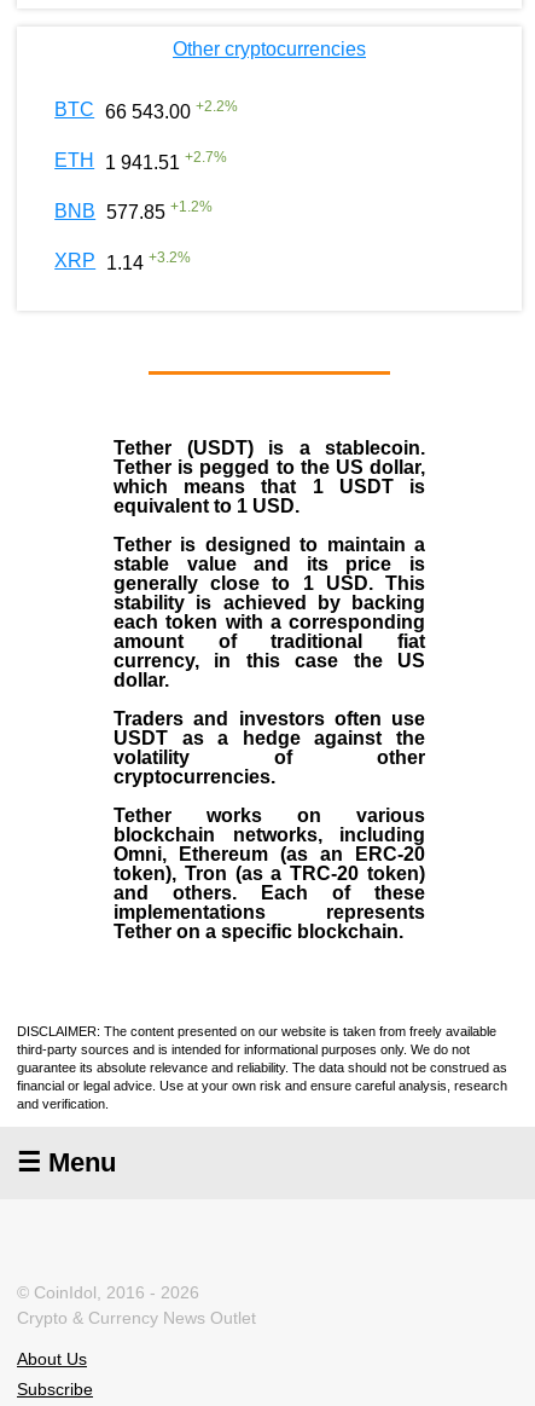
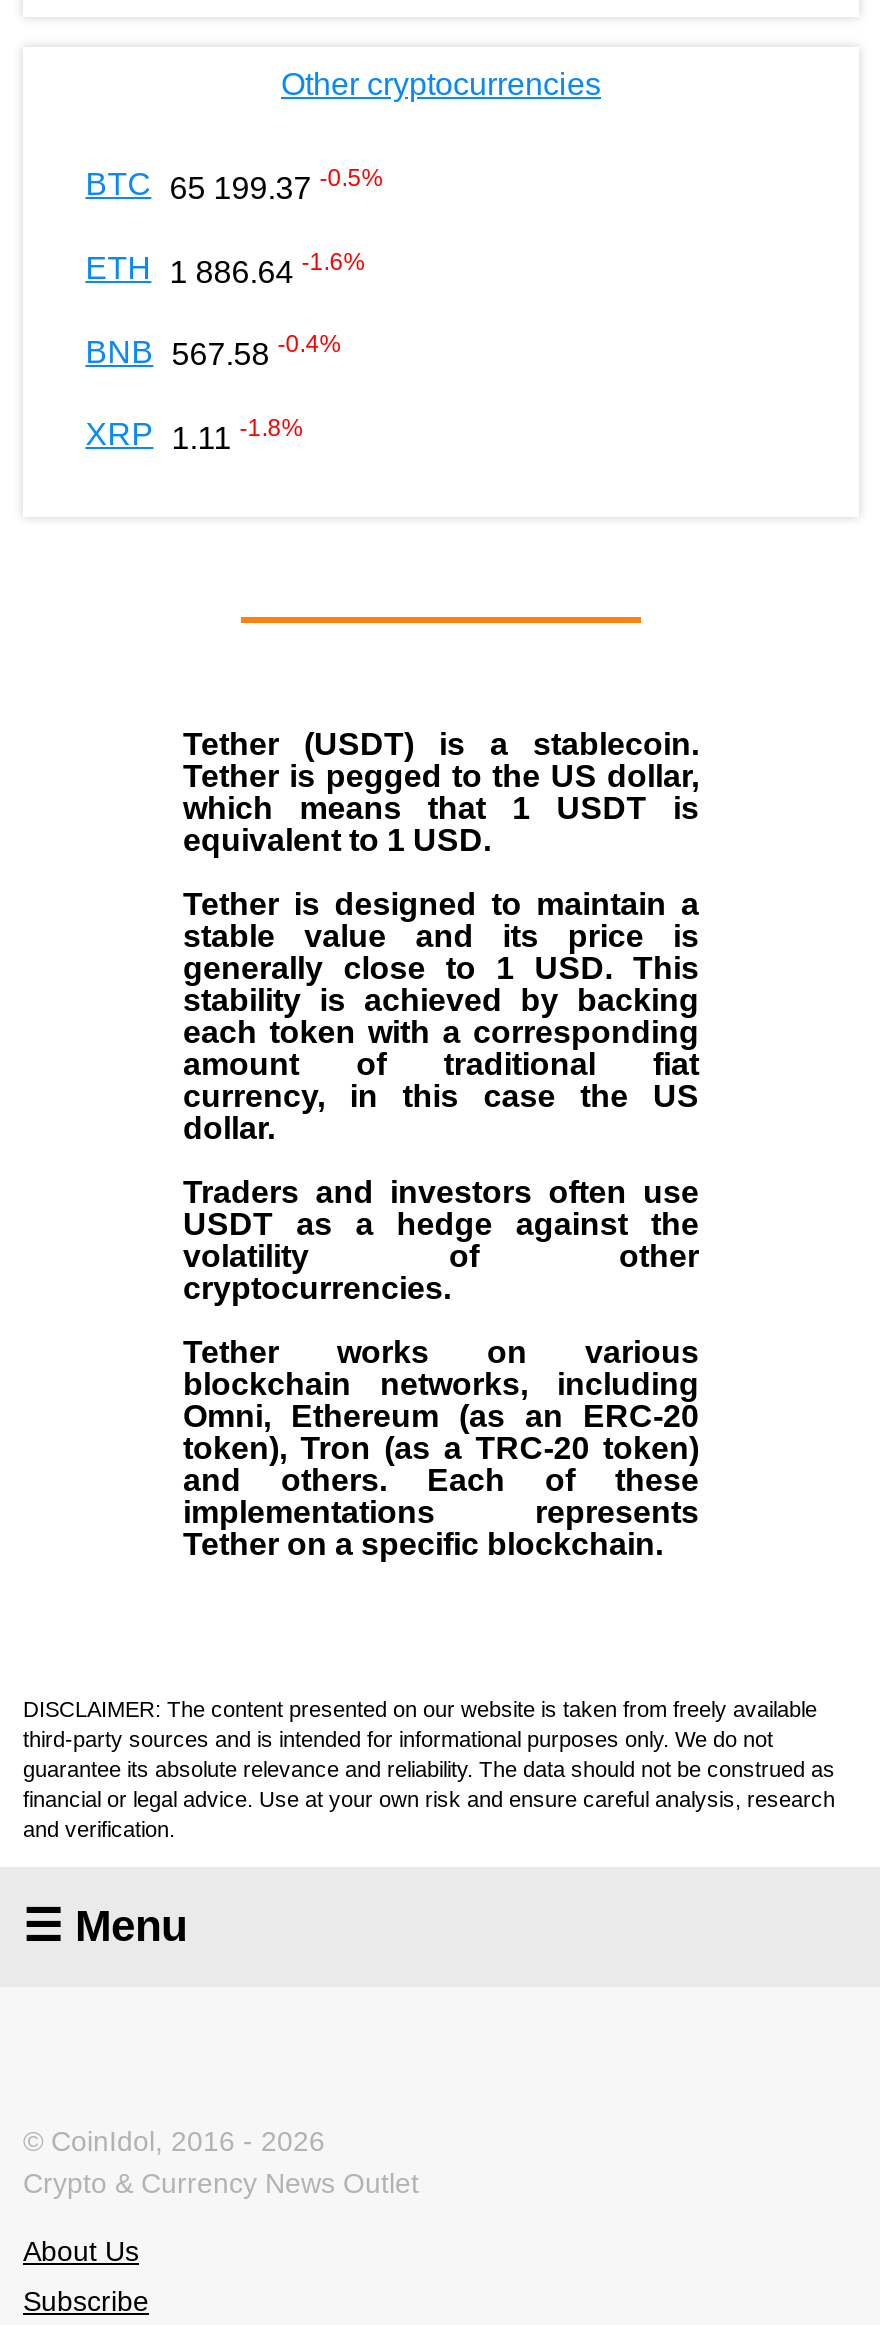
[55,97,238,122] BTC 66 543.00 +2.2% -> [85,164,383,205] BTC 65 199.37 -0.5%
[55,148,227,172] ETH 1 941.51 +2.7% -> [85,247,365,288] ETH 1 886.64 -1.6%
[55,198,213,223] BNB 577.85 +1.2% -> [85,331,341,372] BNB 567.58 -0.4%
[55,249,191,273] XRP 1.14 +3.2% -> [85,414,303,455] XRP 1.11 -1.8%

